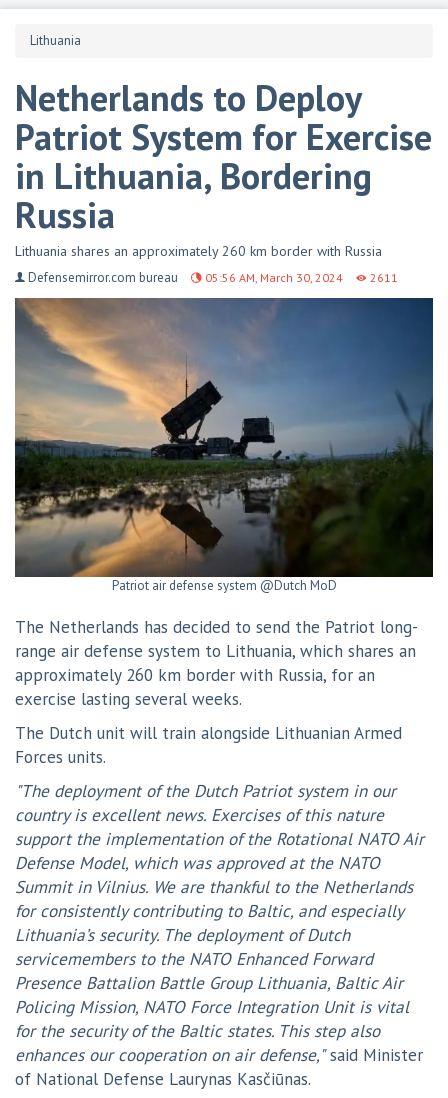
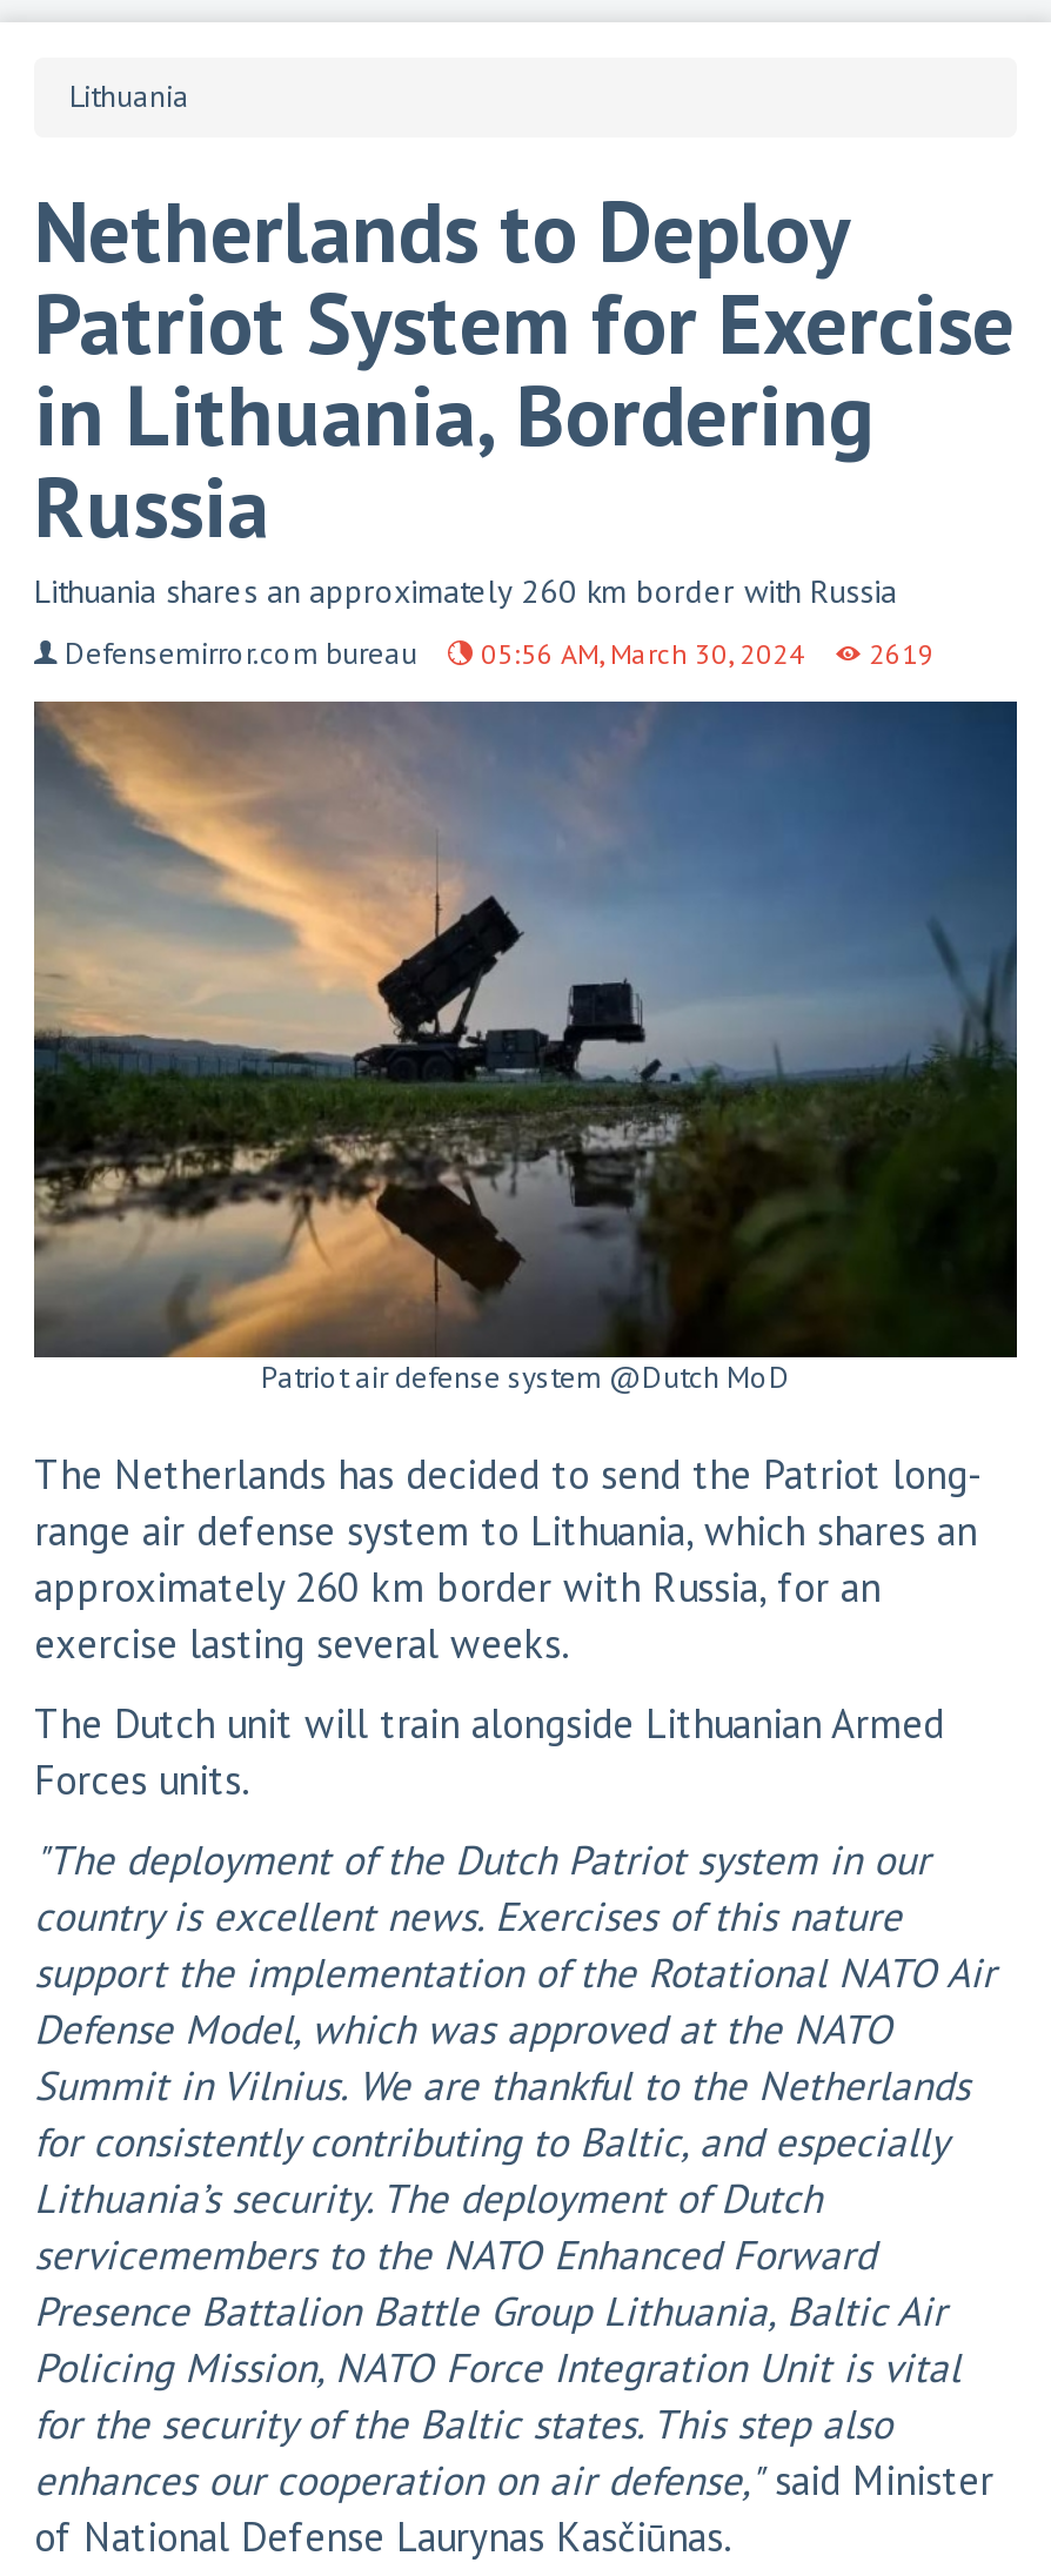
[25,269,398,286] Defensemirror.com bureau 05:56 AM, March 30, 2024 2611 -> [58,633,935,673] Defensemirror.com bureau 05:56 AM, March 30, 2024 2619

